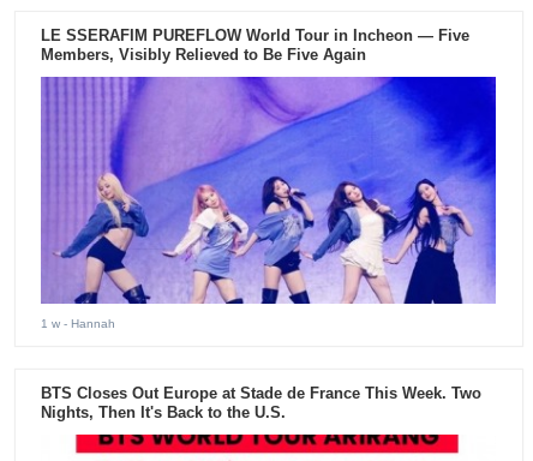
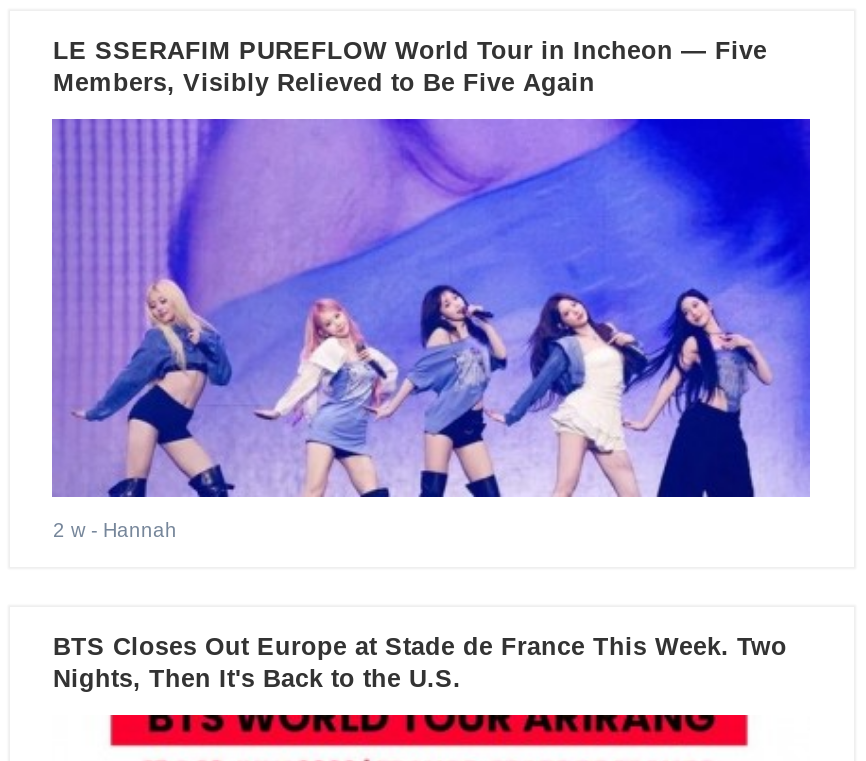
[41,316,116,330] 1 w - Hannah -> [53,520,177,542] 2 w - Hannah

